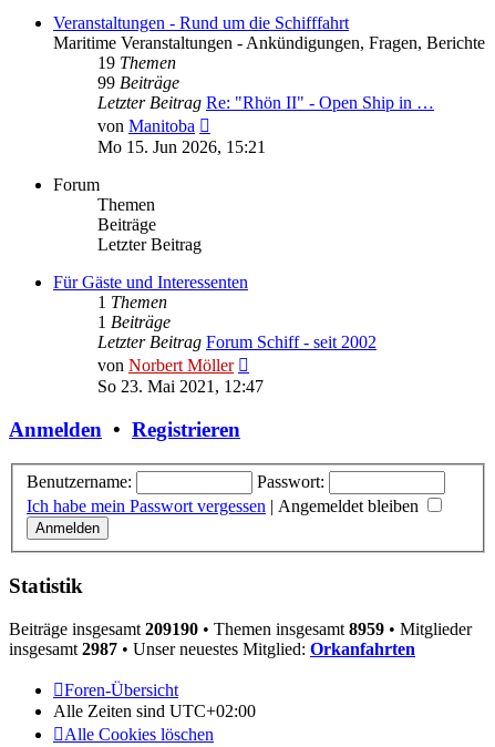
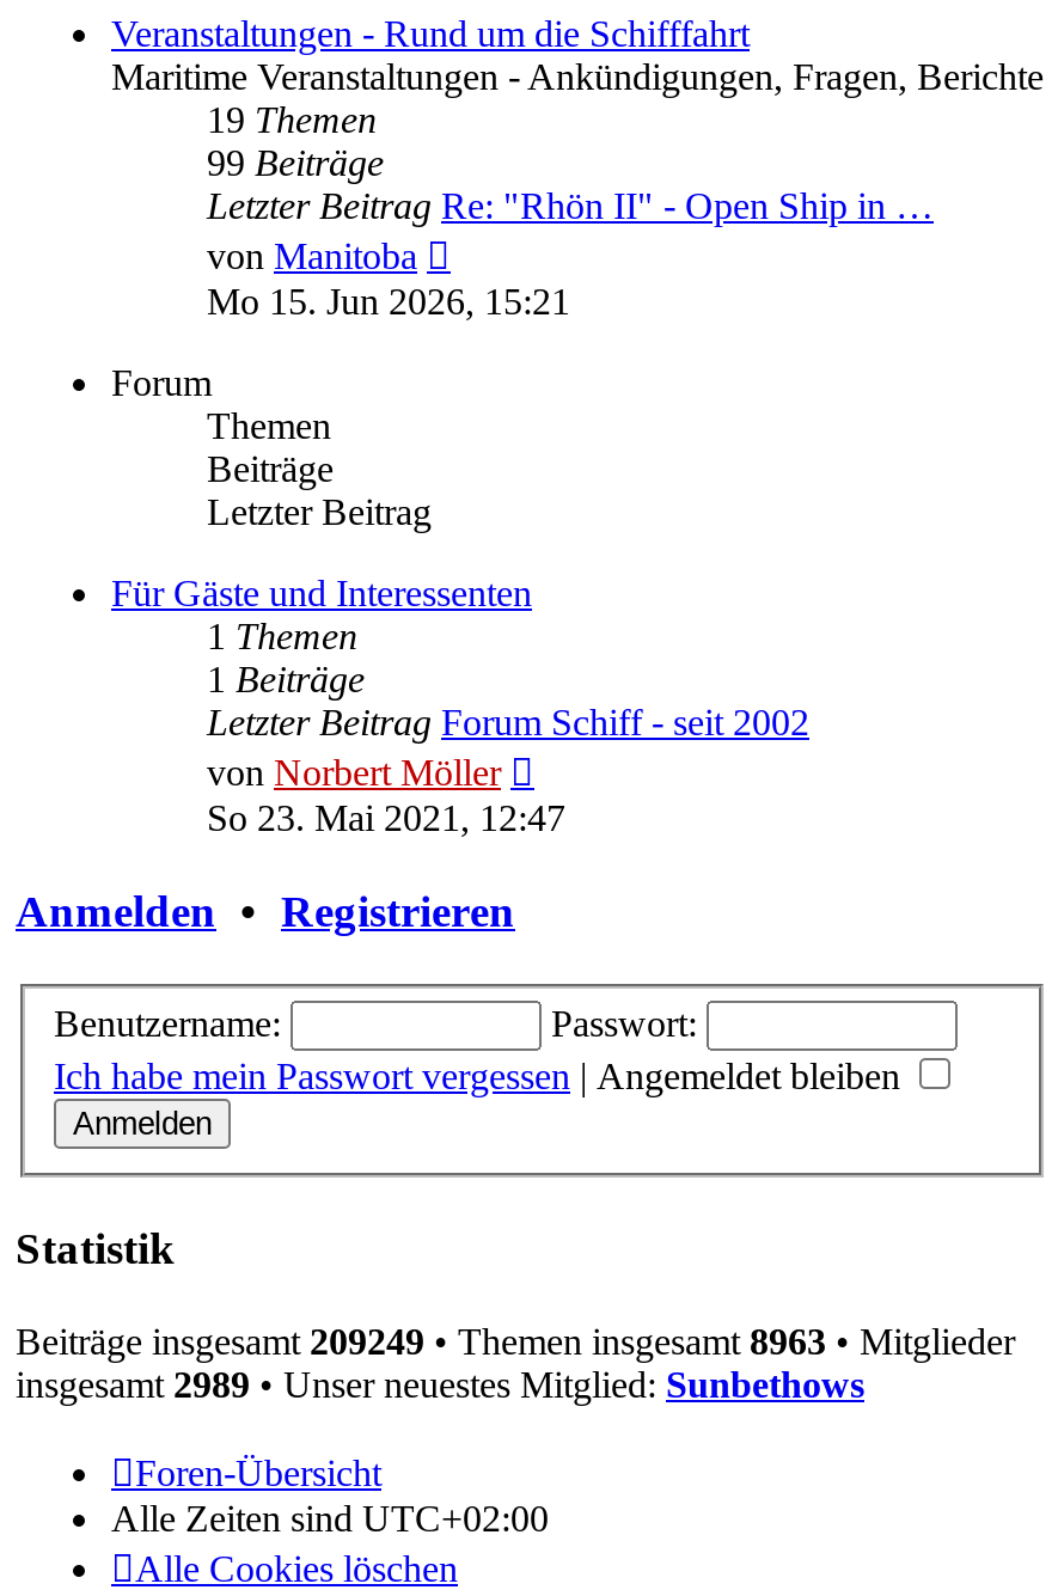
[9,619,472,638] Beiträge insgesamt 209190 • Themen insgesamt 8959 • Mitglieder -> [16,1321,1015,1361] Beiträge insgesamt 209249 • Themen insgesamt 8963 • Mitglieder
[9,639,415,658] insgesamt 2987 • Unser neuestes Mitglied: Orkanfahrten -> [16,1364,864,1404] insgesamt 2989 • Unser neuestes Mitglied: Sunbethows

